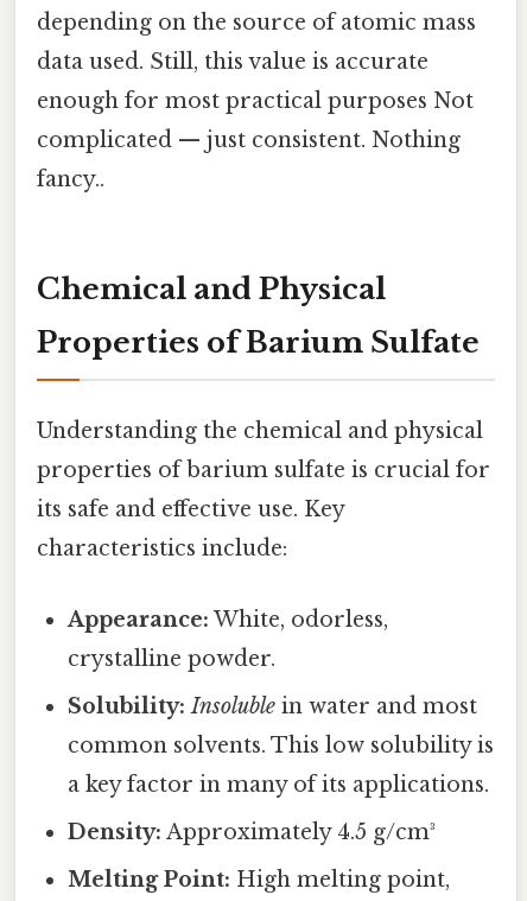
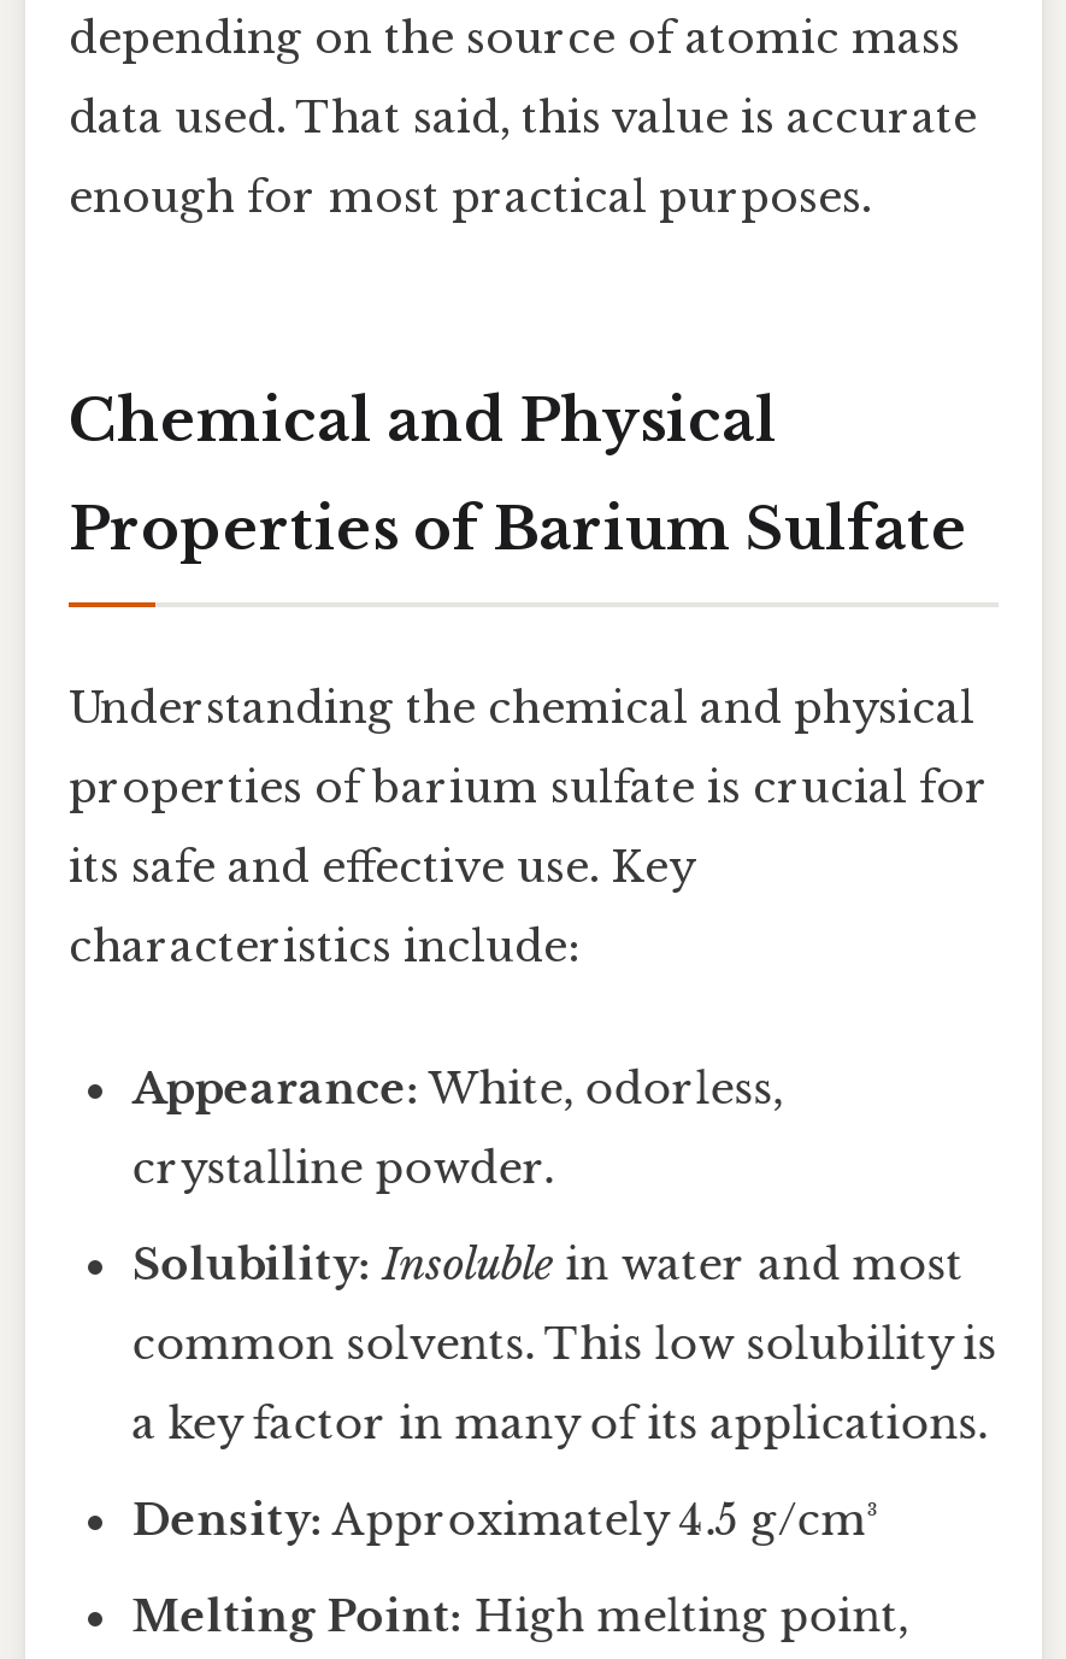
[37,49,474,193] data used. Still, this value is accurate | enough for most practical purposes Not | complicated — just consistent. Nothing | fancy.. -> [69,93,977,225] data used. That said, this value is accurate | enough for most practical purposes.

